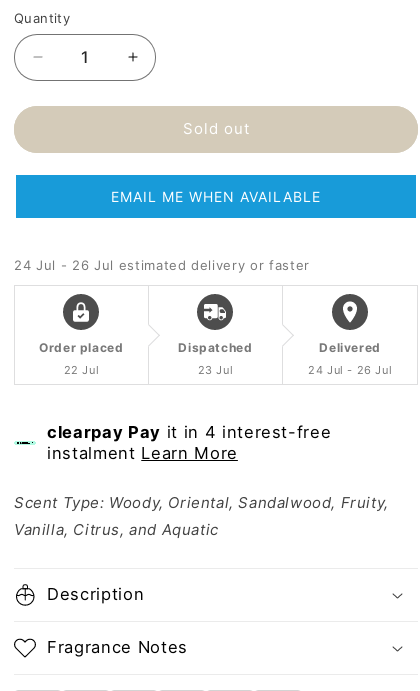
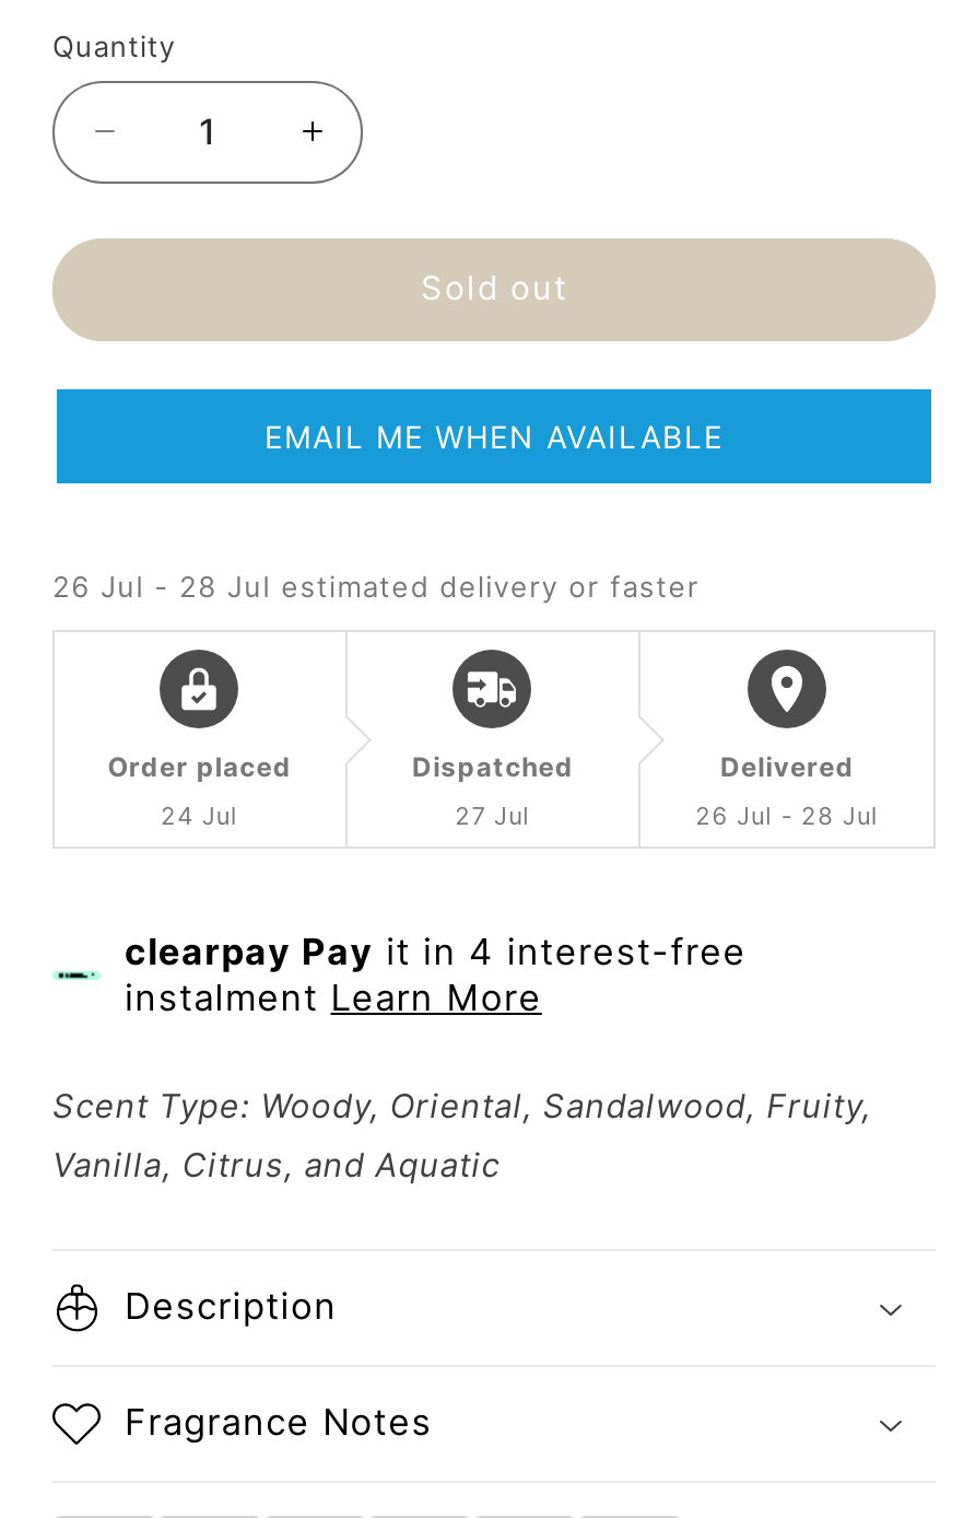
[14,257,310,273] 24 Jul - 26 Jul estimated delivery or faster -> [52,568,700,603] 26 Jul - 28 Jul estimated delivery or faster
[63,363,99,377] 22 Jul -> [161,800,238,831] 24 Jul
[198,363,233,377] 23 Jul -> [455,800,531,831] 27 Jul
[308,363,392,377] 24 Jul - 26 Jul -> [695,800,879,831] 26 Jul - 28 Jul

